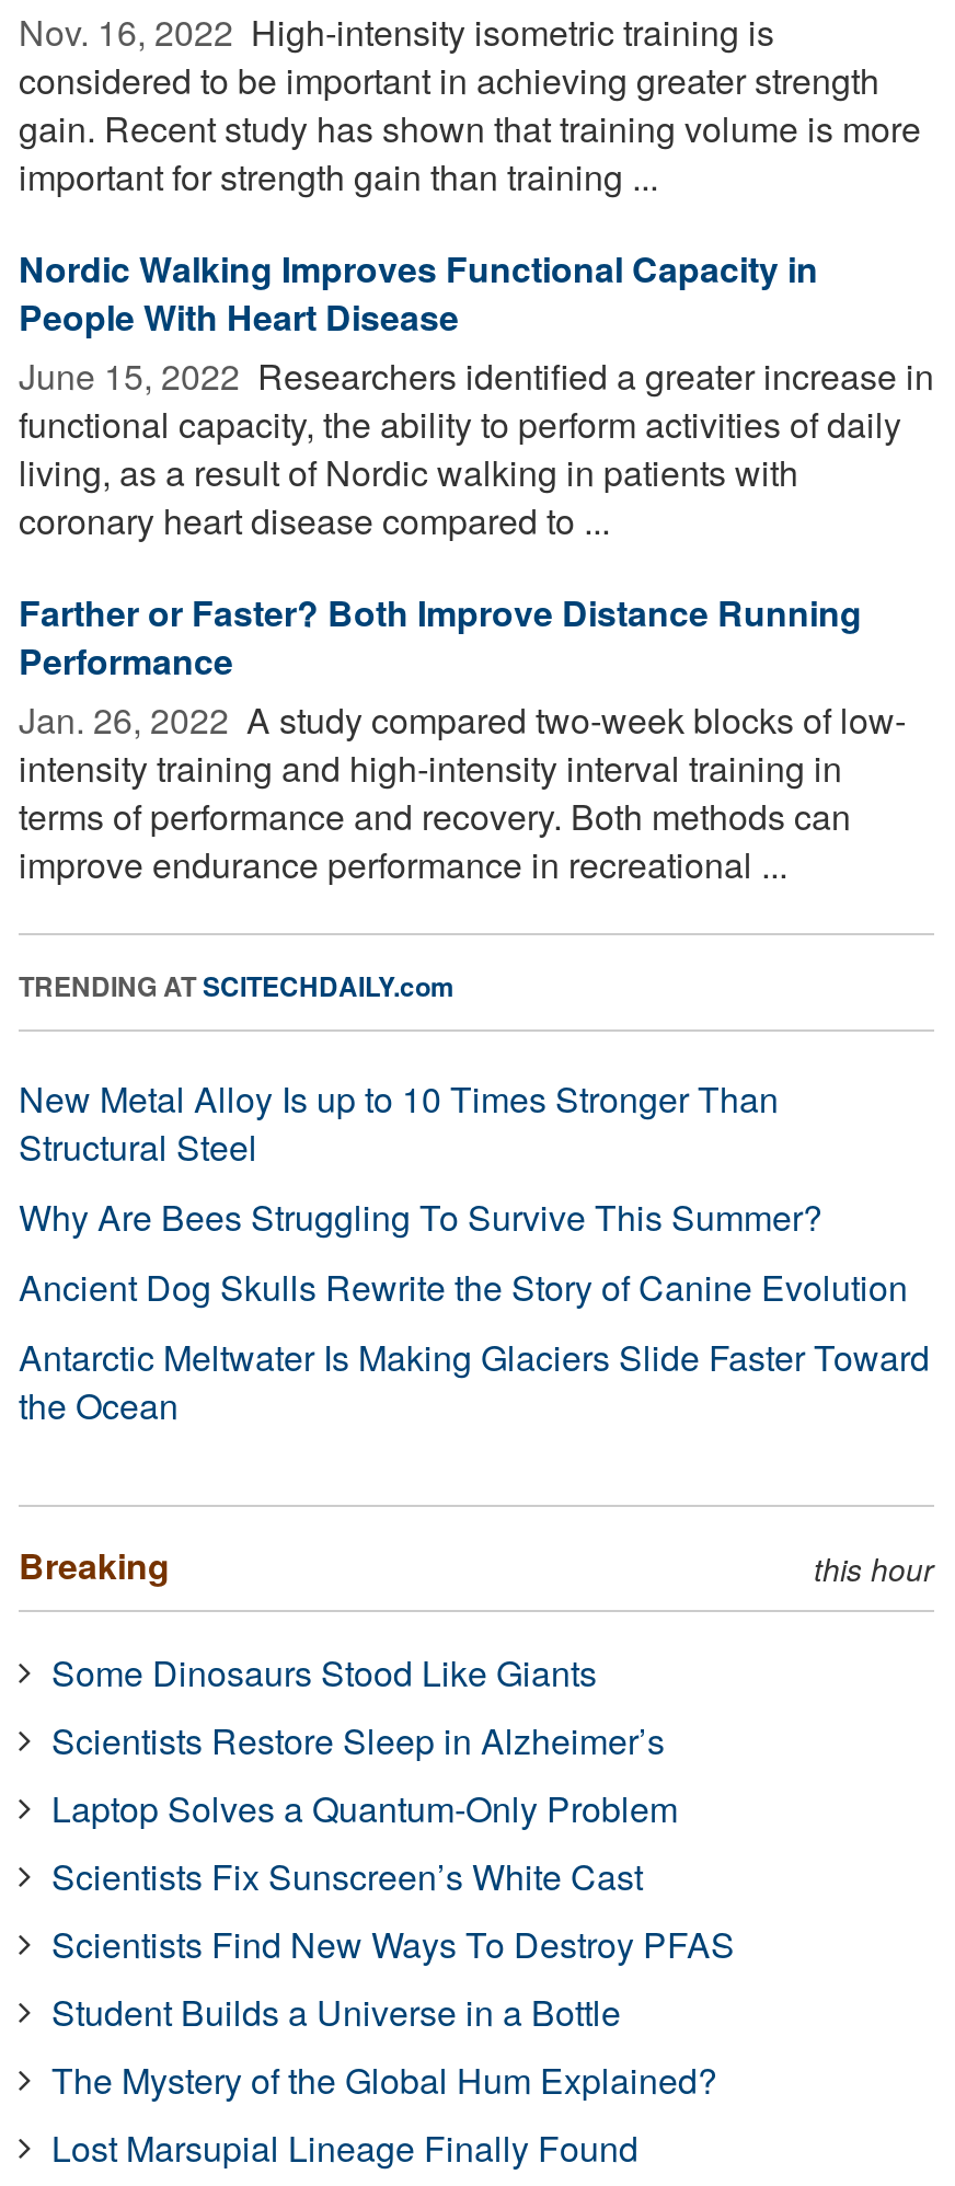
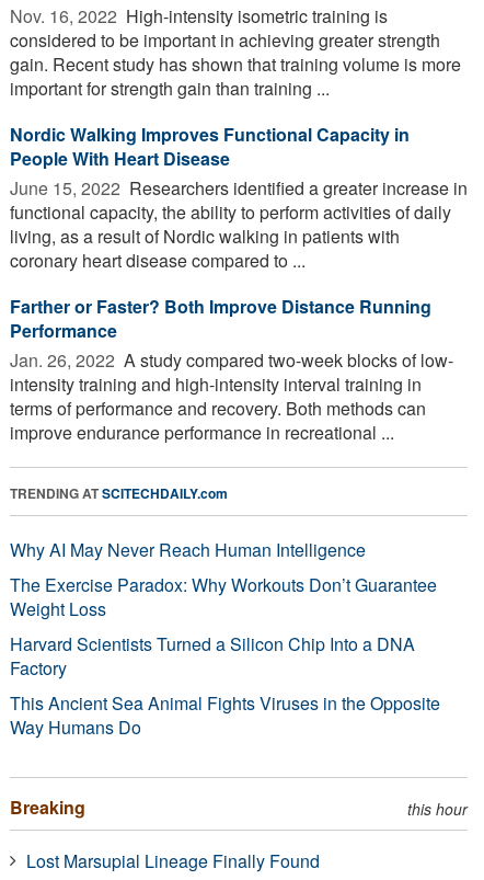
[19,1073,930,1430] New Metal Alloy Is up to 10 Times Stronger Than | Structural Steel | Why Are Bees Struggling To Survive This Summer? | Ancient Dog Skulls Rewrite the Story of Canine Evolution | Antarctic Meltwater Is Making Glaciers Slide Faster Toward | the Ocean -> [10,537,440,740] Why AI May Never Reach Human Intelligence | The Exercise Paradox: Why Workouts Don’t Guarantee | Weight Loss | Harvard Scientists Turned a Silicon Chip Into a DNA | Factory | This Ancient Sea Animal Fights Viruses in the Opposite | Way Humans Do
moved [19,1539,934,1590] -> [10,794,468,820]: Breaking | this hour
[51,1647,735,2105] Some Dinosaurs Stood Like Giants | Scientists Restore Sleep in Alzheimer’s | Laptop Solves a Quantum-Only Problem | Scientists Fix Sunscreen’s White Cast | Scientists Find New Ways To Destroy PFAS | Student Builds a Universe in a Bottle | The Mystery of the Global Hum Explained? -> none

